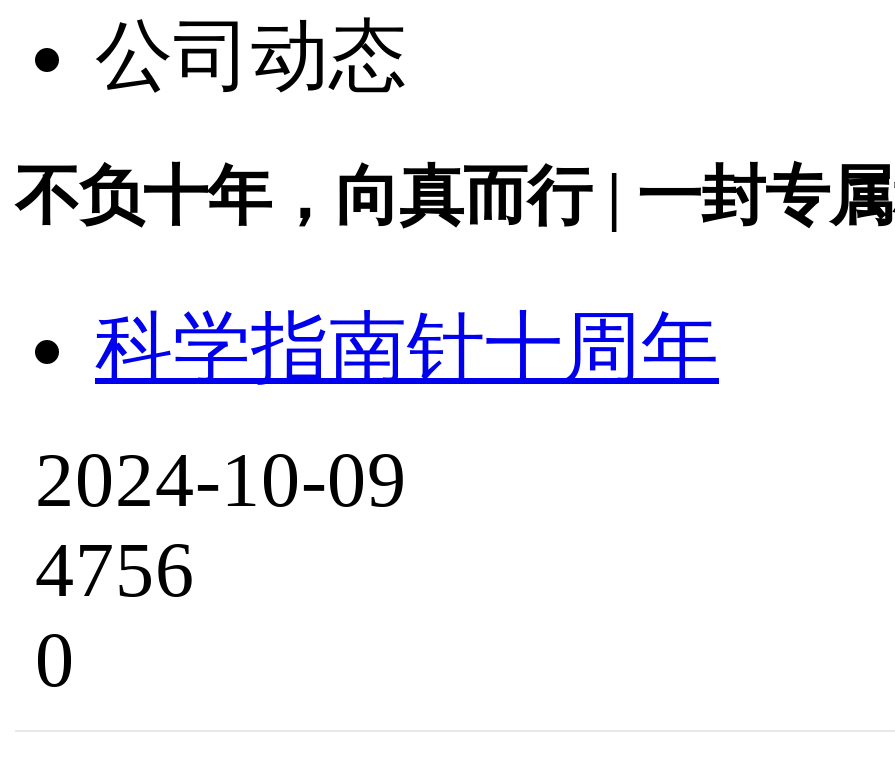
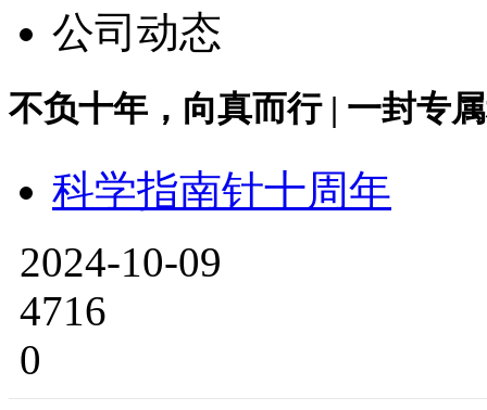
[15,526,195,612] 4756 -> [9,288,107,334] 4716

